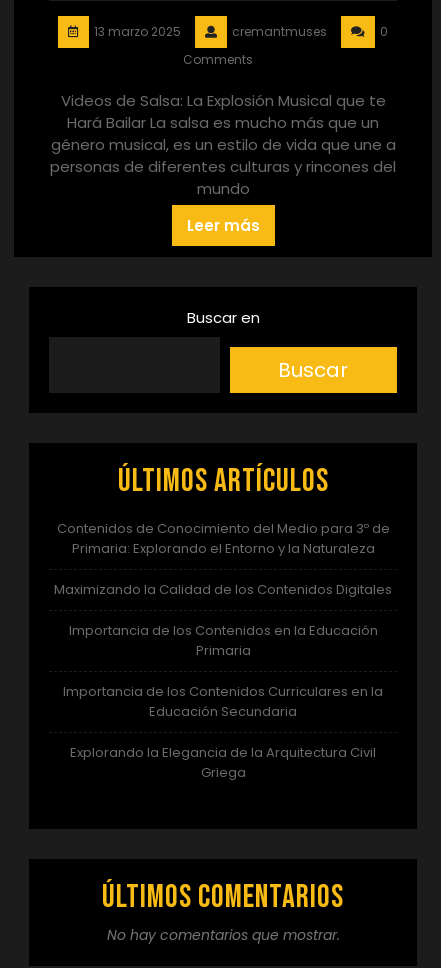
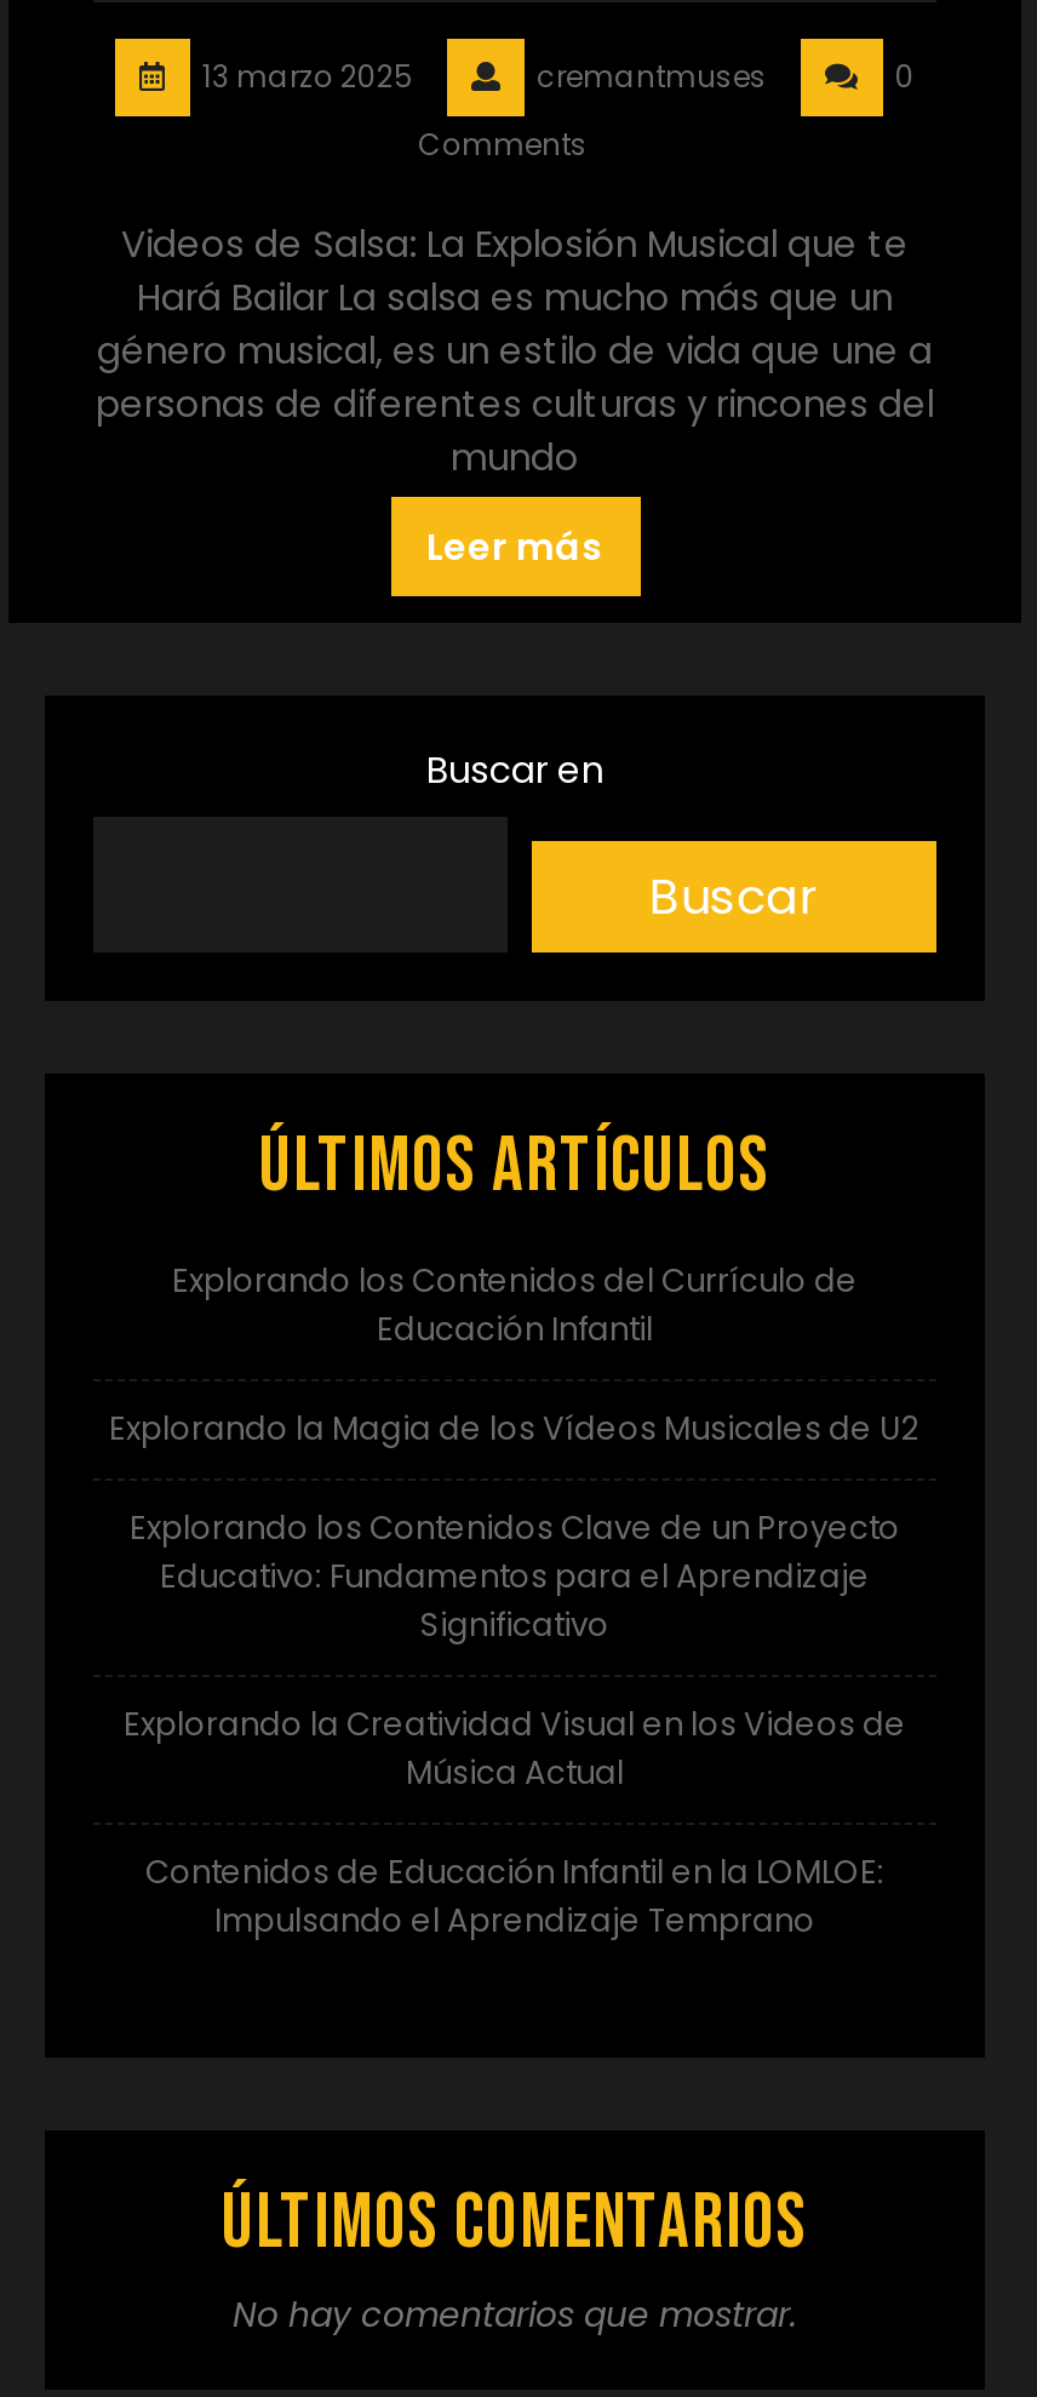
[56,518,389,557] Contenidos de Conocimiento del Medio para 3º de | Primaria: Explorando el Entorno y la Naturaleza -> [172,1257,858,1351] Explorando los Contenidos del Currículo de | Educación Infantil
[54,579,392,598] Maximizando la Calidad de los Contenidos Digitales -> [109,1405,921,1451] Explorando la Magia de los Vídeos Musicales de U2
[68,620,377,659] Importancia de los Contenidos en la Educación | Primaria -> [130,1504,900,1647] Explorando los Contenidos Clave de un Proyecto | Educativo: Fundamentos para el Aprendizaje | Significativo
[63,681,383,720] Importancia de los Contenidos Curriculares en la | Educación Secundaria -> [124,1700,906,1795] Explorando la Creatividad Visual en los Videos de | Música Actual
[70,742,376,781] Explorando la Elegancia de la Arquitectura Civil | Griega -> [145,1848,884,1943] Contenidos de Educación Infantil en la LOMLOE: | Impulsando el Aprendizaje Temprano

